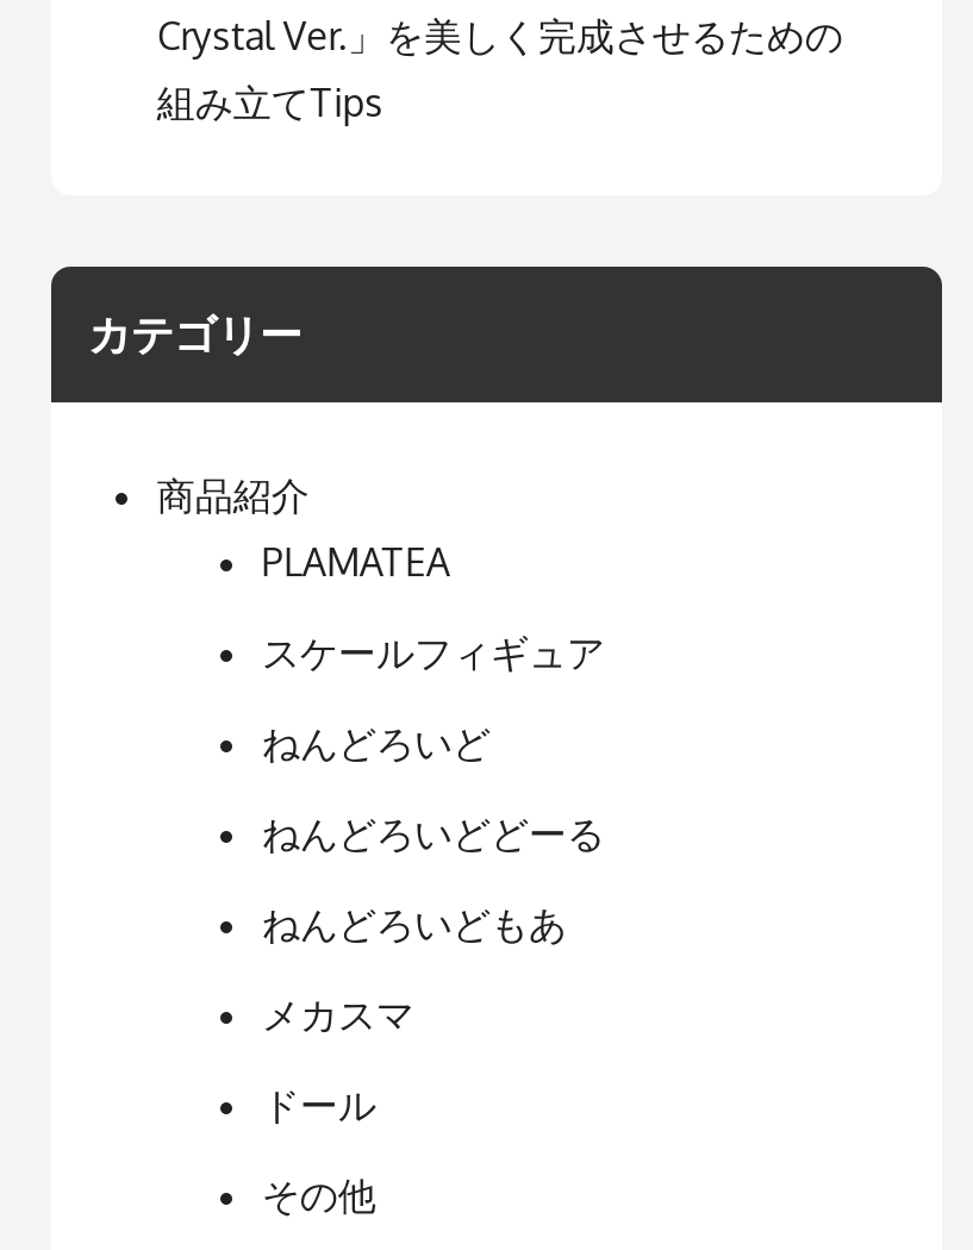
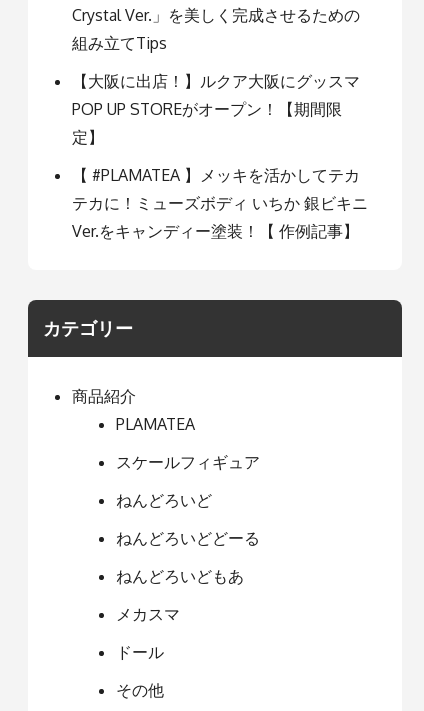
none -> [72,71,368,241] 【大阪に出店！】ルクア大阪にグッスマ | POP UP STOREがオープン！【期間限 | 定】 | 【 #PLAMATEA 】メッキを活かしてテカ | テカに！ミューズボディ いちか 銀ビキニ | Ver.をキャンディー塗装！【 作例記事】

